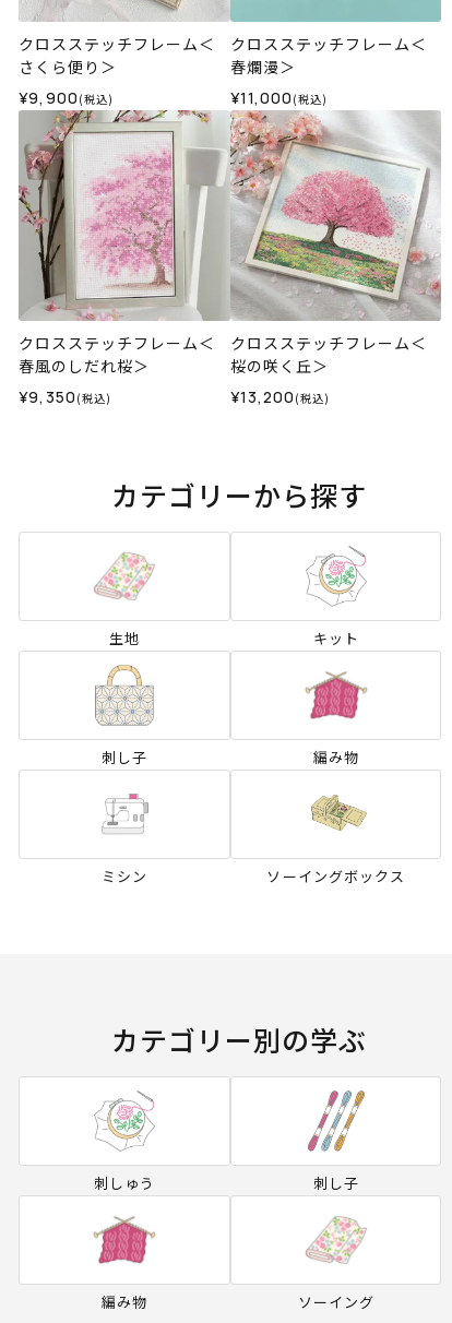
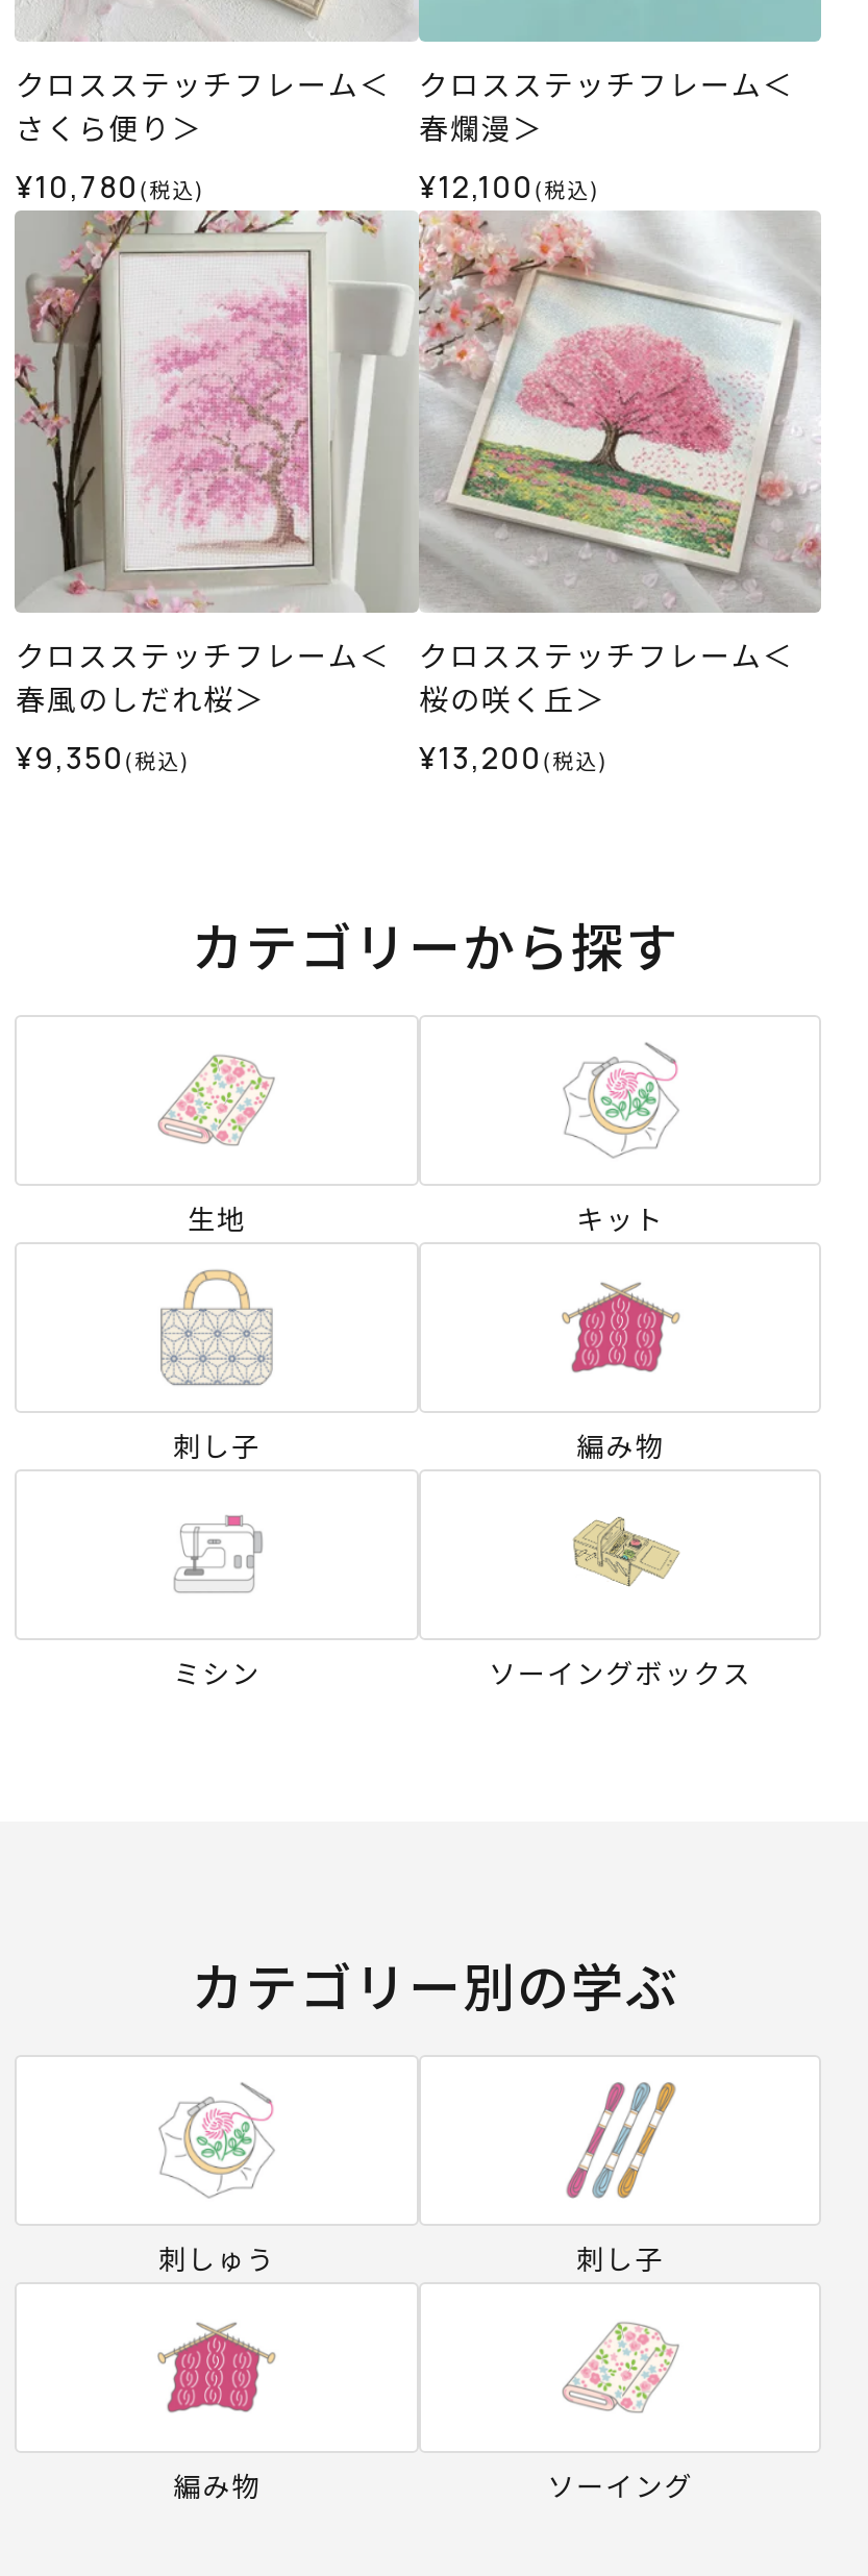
[19,87,113,108] ¥9,900(税込) -> [15,166,206,206] ¥10,780(税込)
[230,87,328,108] ¥11,000(税込) -> [419,166,601,206] ¥12,100(税込)

